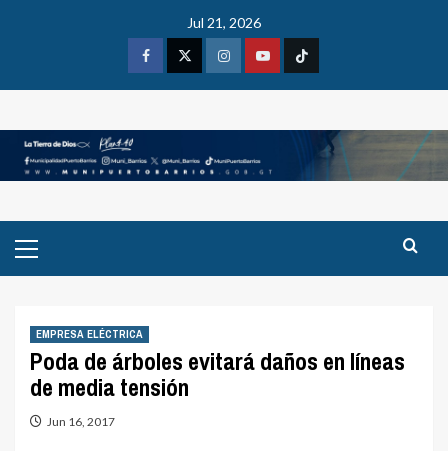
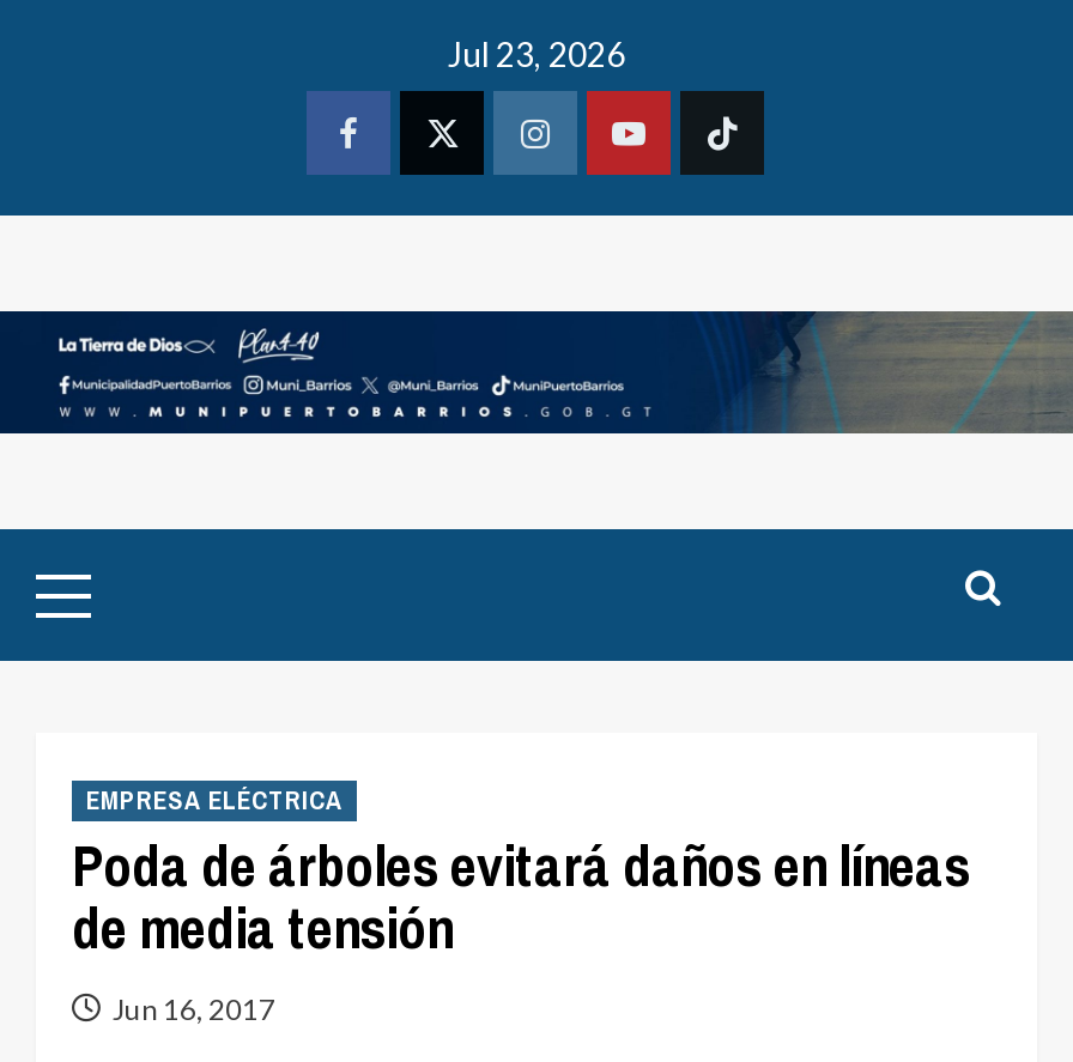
[187,14,261,31] Jul 21, 2026 -> [448,34,625,74] Jul 23, 2026

